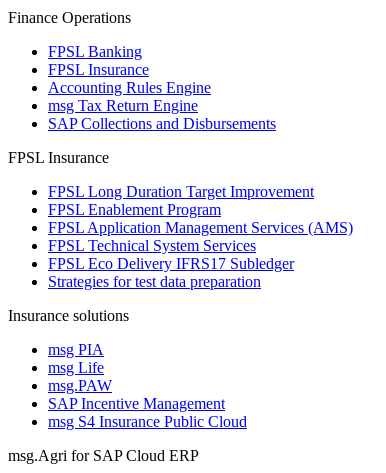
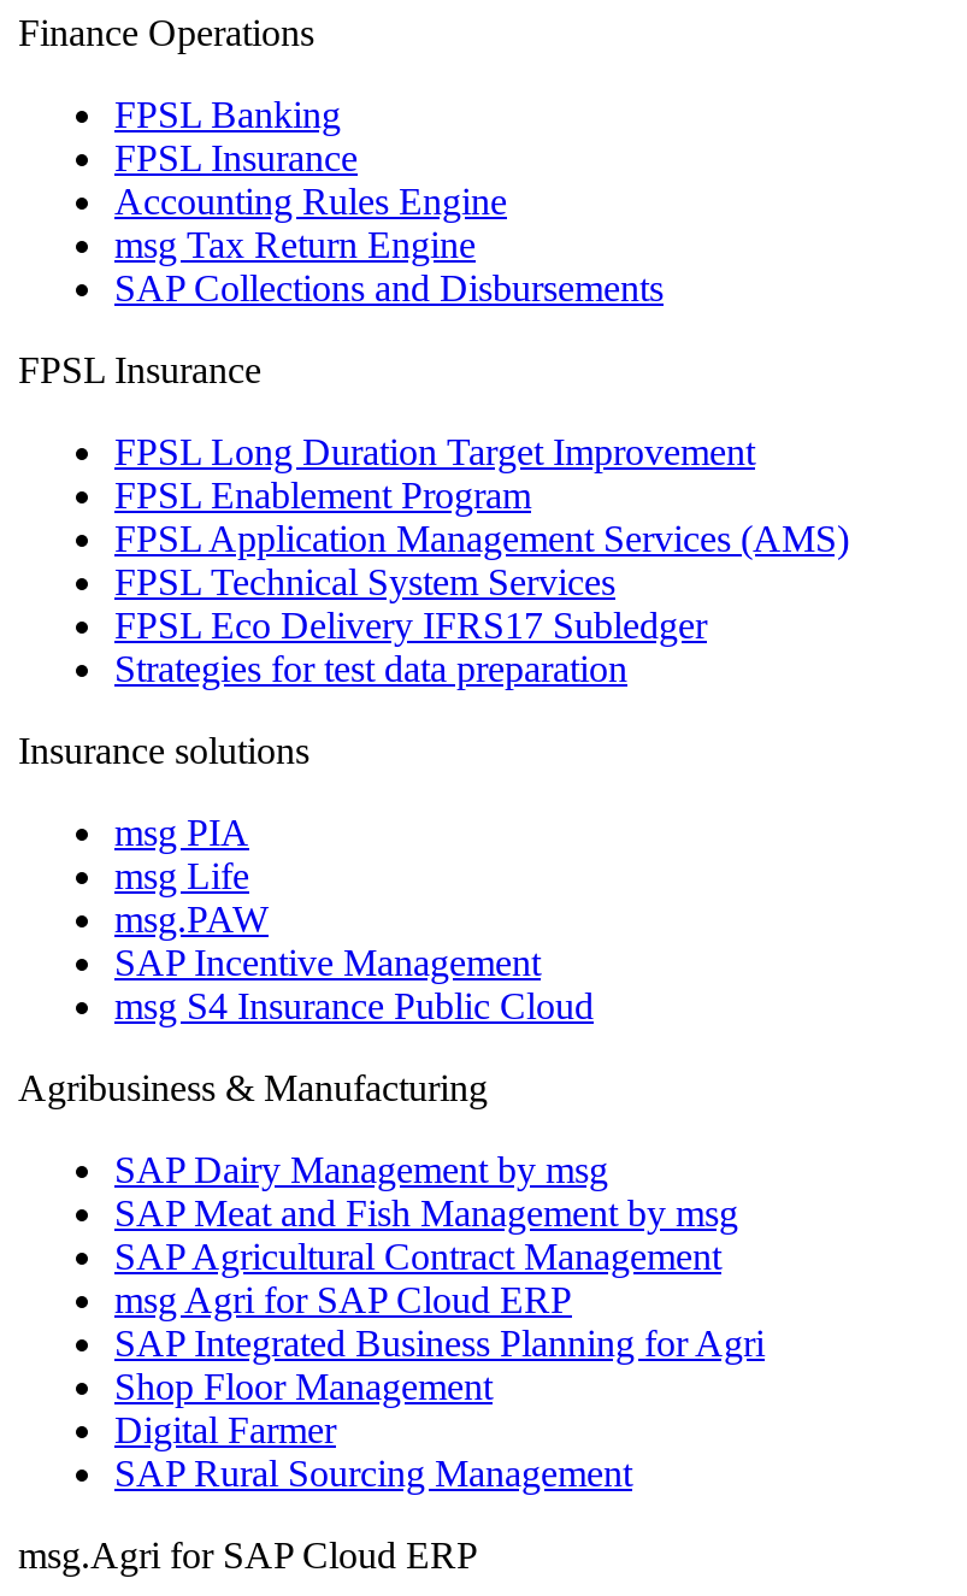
none -> [18,1067,765,1494] Agribusiness & Manufacturing | SAP Dairy Management by msg | SAP Meat and Fish Management by msg | SAP Agricultural Contract Management | msg Agri for SAP Cloud ERP | SAP Integrated Business Planning for Agri | Shop Floor Management | Digital Farmer | SAP Rural Sourcing Management

